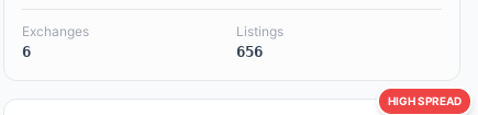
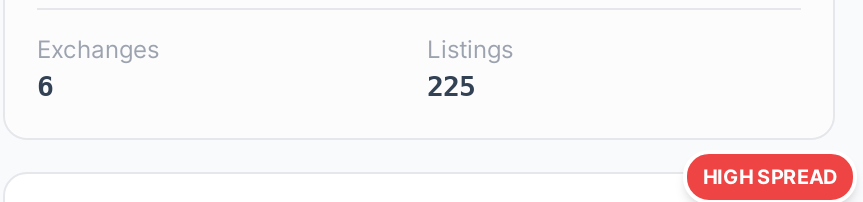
[236,43,263,60] 656 -> [427,70,475,102] 225

